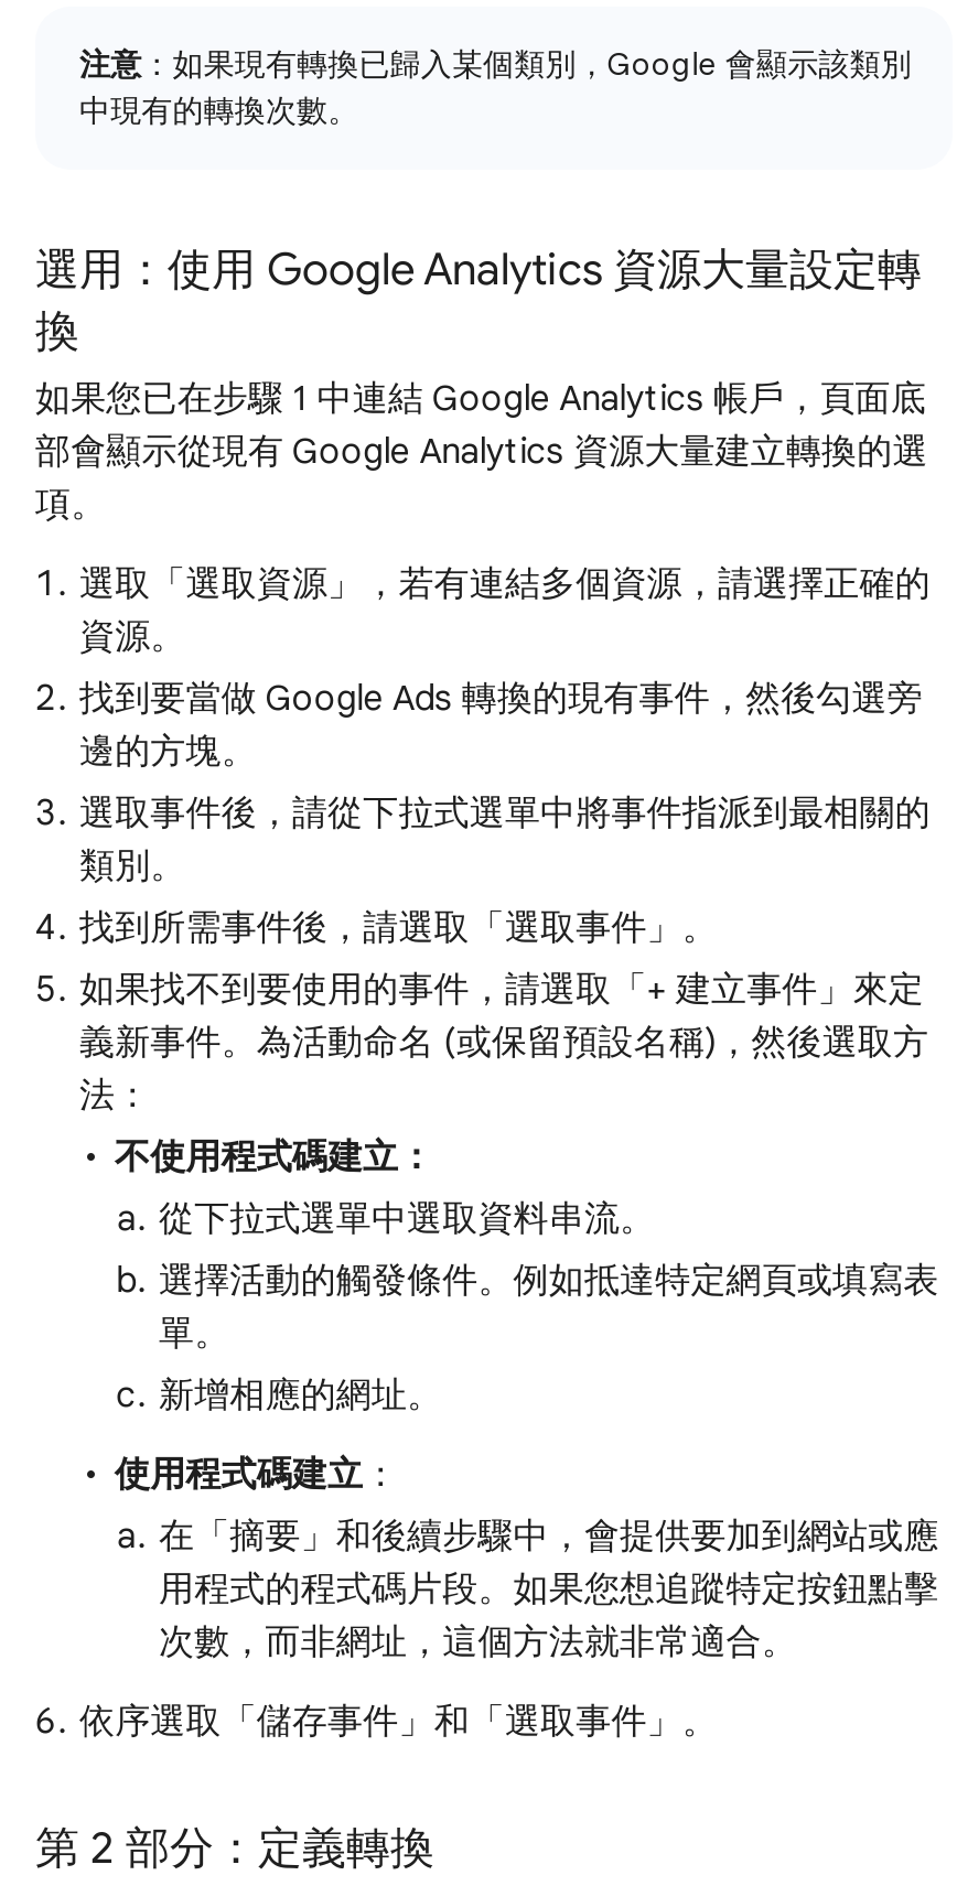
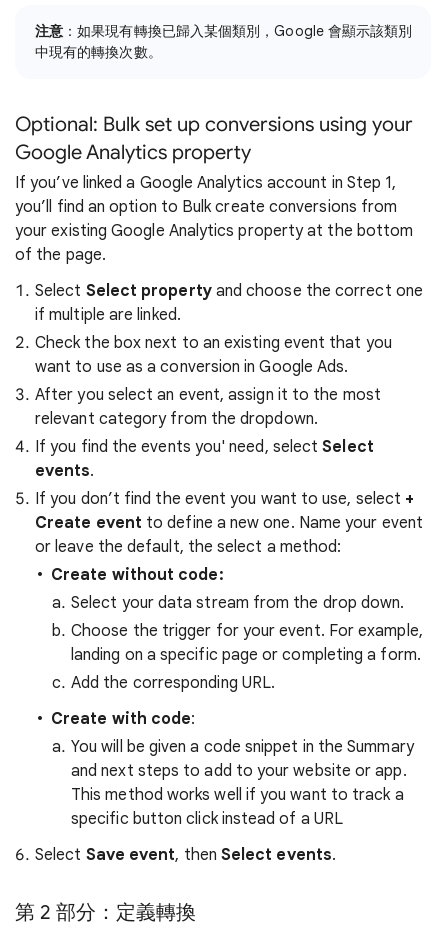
[35,243,928,527] 選用：使用 Google Analytics 資源大量設定轉 | 換 | 如果您已在步驟 1 中連結 Google Analytics 帳戶，頁面底 | 部會顯示從現有 Google Analytics 資源大量建立轉換的選 | 項。 -> [15,112,413,265] Optional: Bulk set up conversions using your | Google Analytics property | If you’ve linked a Google Analytics account in Step 1, | you’ll find an option to Bulk create conversions from | your existing Google Analytics property at the bottom | of the page.
[79,562,939,1418] 選取「選取資源」，若有連結多個資源，請選擇正確的 | 資源。 | 找到要當做 Google Ads 轉換的現有事件，然後勾選旁 | 邊的方塊。 | 選取事件後，請從下拉式選單中將事件指派到最相關的 | 類別。 | 找到所需事件後，請選取「選取事件」。 | 如果找不到要使用的事件，請選取「+ 建立事件」來定 | 義新事件。為活動命名 (或保留預設名稱)，然後選取方 | 法： | 不使用程式碼建立： | 從下拉式選單中選取資料串流。 | 選擇活動的觸發條件。例如抵達特定網頁或填寫表 | 單。 | 新增相應的網址。 -> [35,281,423,693] Select Select property and choose the correct one | if multiple are linked. | Check the box next to an existing event that you | want to use as a conversion in Google Ads. | After you select an event, assign it to the most | relevant category from the dropdown. | If you find the events you' need, select Select | events. | If you don’t find the event you want to use, select + | Create event to define a new one. Name your event | or leave the default, the select a method: | Create without code: | Select your data stream from the drop down. | Choose the trigger for your event. For example, | landing on a specific page or completing a form. | Add the corresponding URL.
[115,1453,939,1665] 使用程式碼建立： | 在「摘要」和後續步驟中，會提供要加到網站或應 | 用程式的程式碼片段。如果您想追蹤特定按鈕點擊 | 次數，而非網址，這個方法就非常適合。 -> [51,709,414,829] Create with code: | You will be given a code snippet in the Summary | and next steps to add to your website or app. | This method works well if you want to track a | specific button click instead of a URL
[79,1700,718,1744] 依序選取「儲存事件」和「選取事件」。 -> [35,845,336,865] Select Save event, then Select events.

